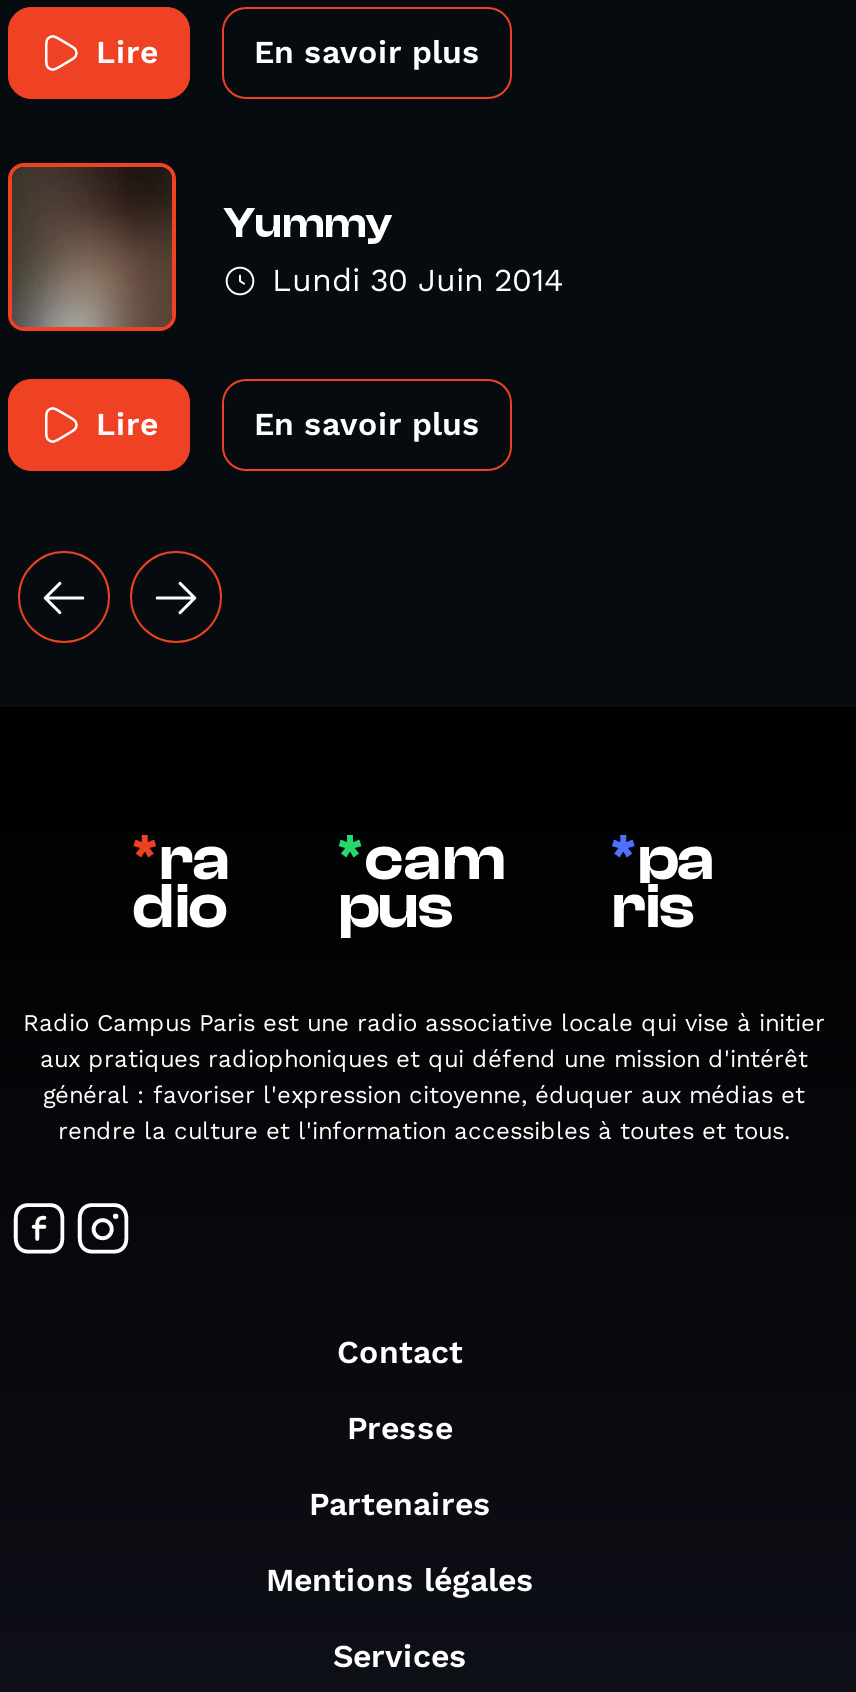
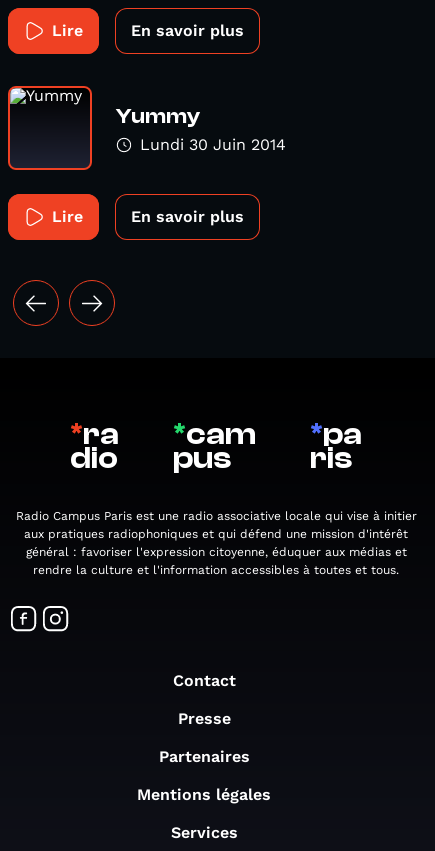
[12,167,172,329] [image] -> [9,87,90,168] [image]

